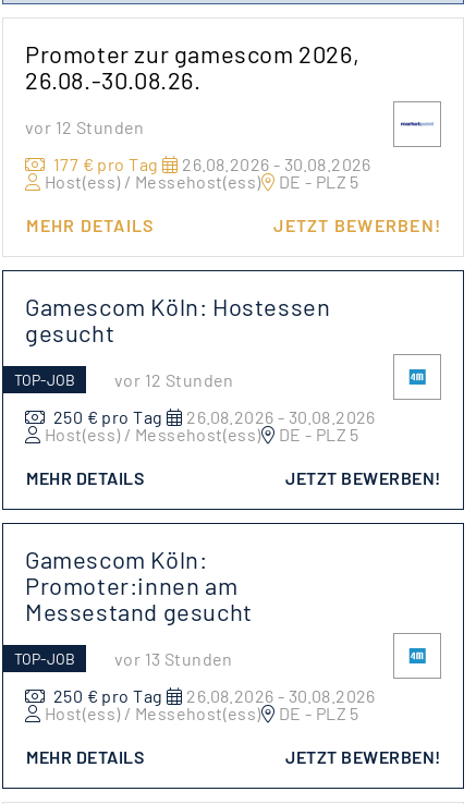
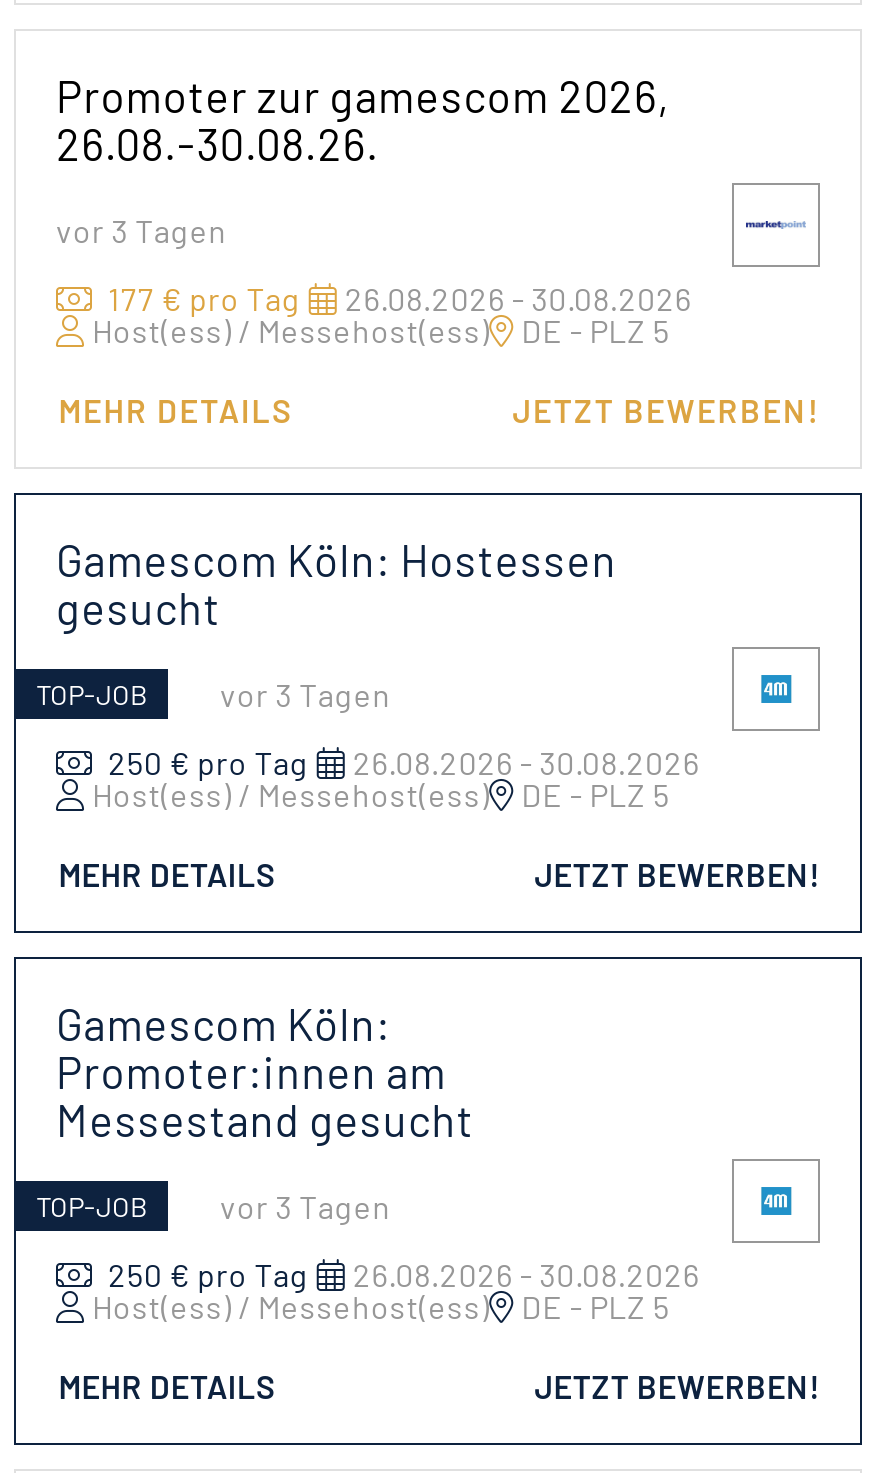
[25,116,145,137] vor 12 Stunden -> [56,210,227,248] vor 3 Tagen
[114,369,234,389] vor 12 Stunden -> [220,674,391,712] vor 3 Tagen
[114,648,233,668] vor 13 Stunden -> [220,1186,391,1224] vor 3 Tagen

